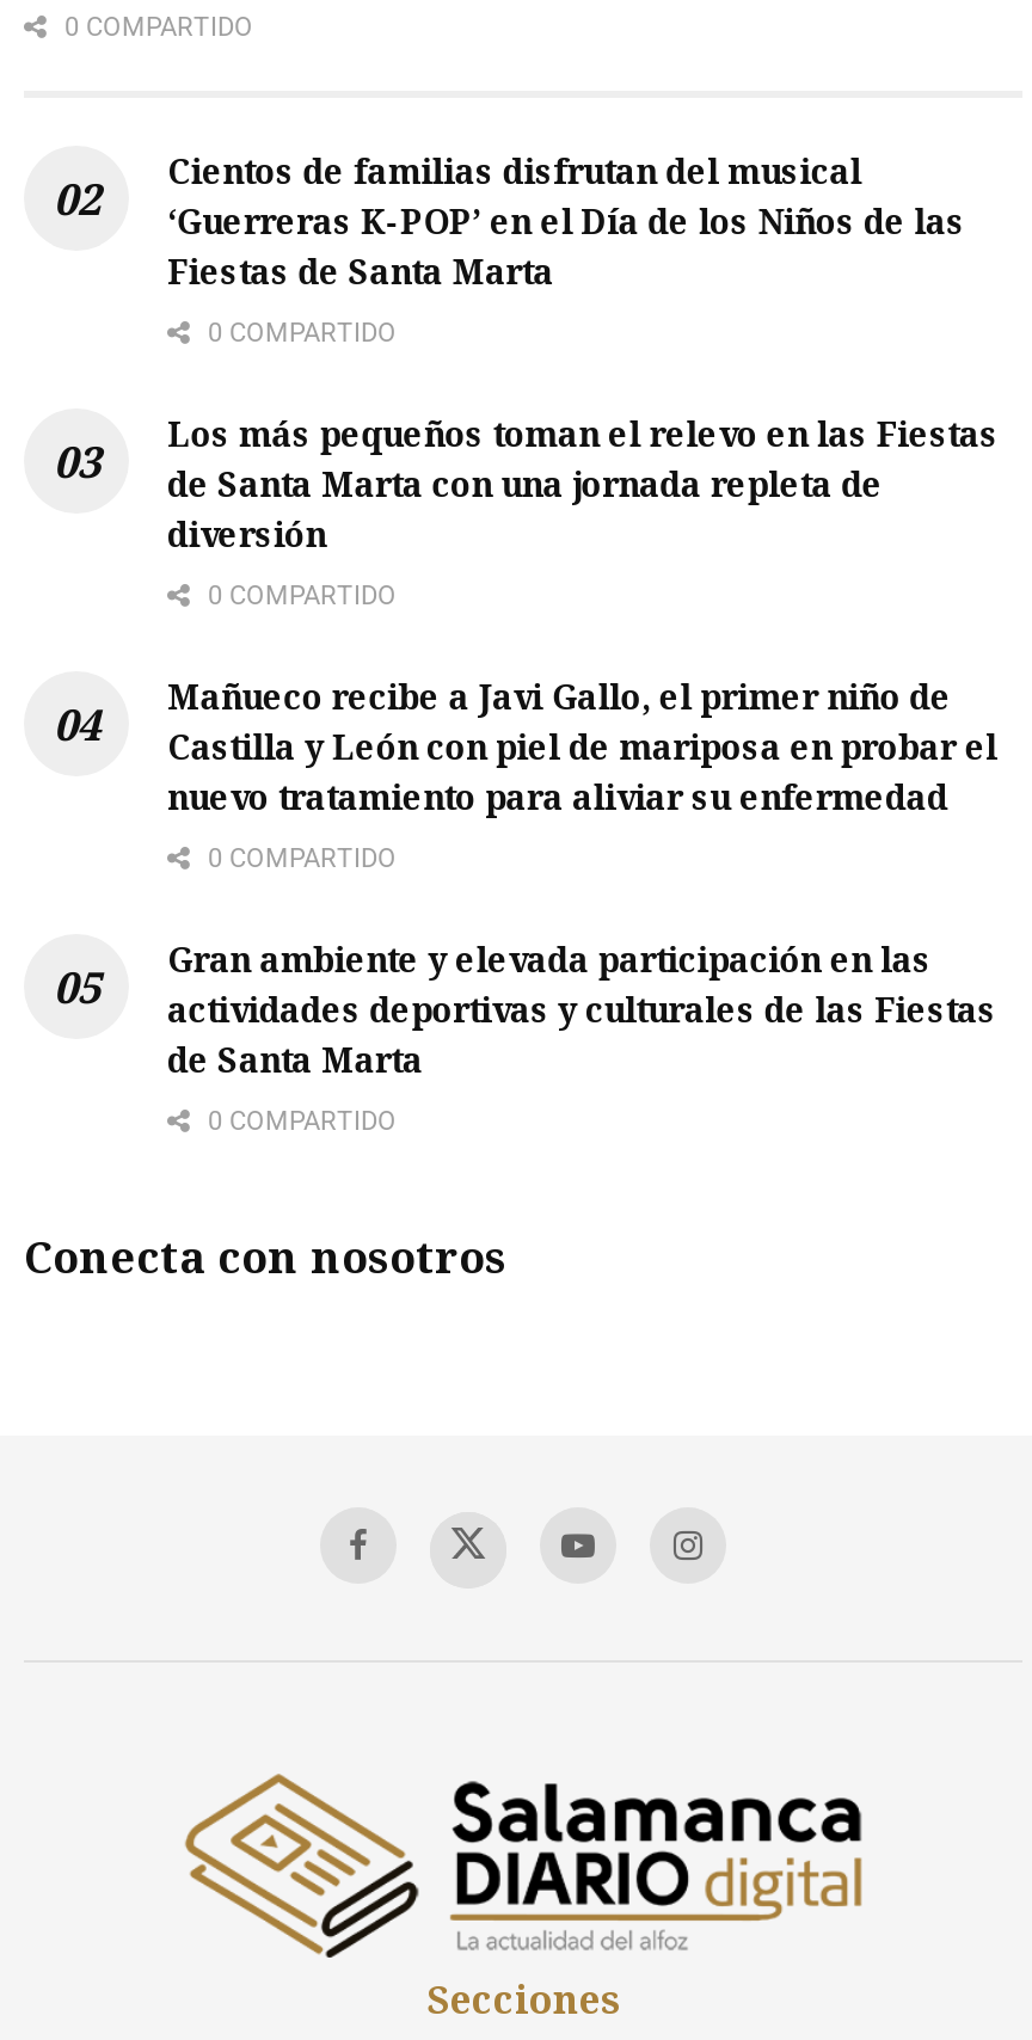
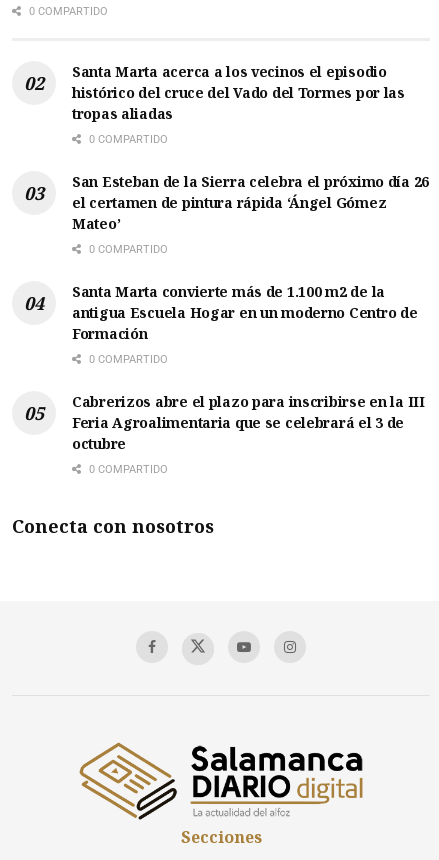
[167,147,965,293] Cientos de familias disfrutan del musical | ‘Guerreras K-POP’ en el Día de los Niños de las | Fiestas de Santa Marta -> [72,62,405,123] Santa Marta acerca a los vecinos el episodio | histórico del cruce del Vado del Tormes por las | tropas aliadas
[167,410,998,556] Los más pequeños toman el relevo en las Fiestas | de Santa Marta con una jornada repleta de | diversión -> [72,172,429,233] San Esteban de la Sierra celebra el próximo día 26 | el certamen de pintura rápida ‘Ángel Gómez | Mateo’
[167,673,997,819] Mañueco recibe a Javi Gallo, el primer niño de | Castilla y León con piel de mariposa en probar el | nuevo tratamiento para aliviar su enfermedad -> [72,282,417,343] Santa Marta convierte más de 1.100 m2 de la | antigua Escuela Hogar en un moderno Centro de | Formación
[167,936,996,1081] Gran ambiente y elevada participación en las | actividades deportivas y culturales de las Fiestas | de Santa Marta -> [72,392,425,453] Cabrerizos abre el plazo para inscribirse en la III | Feria Agroalimentaria que se celebrará el 3 de | octubre

